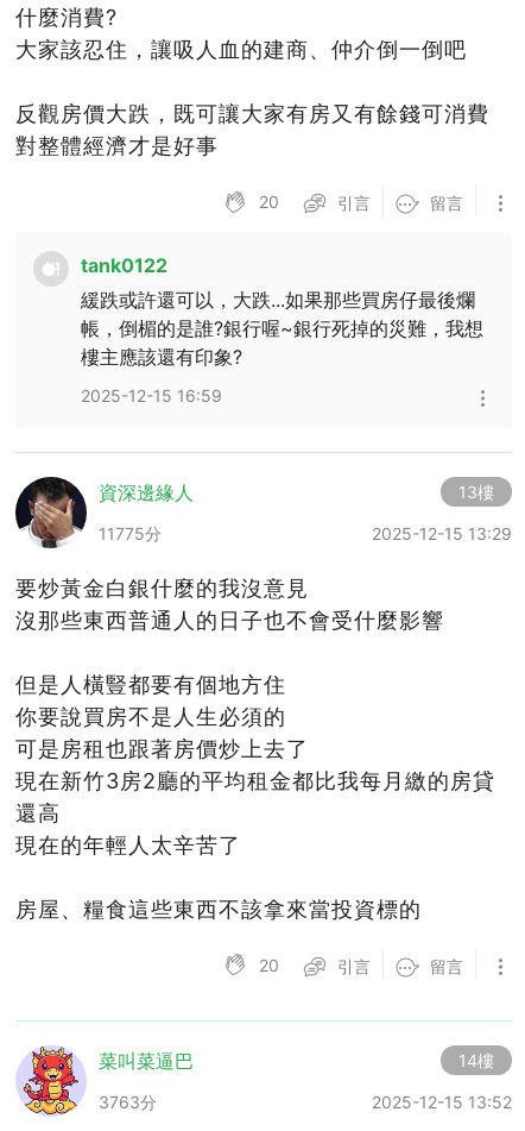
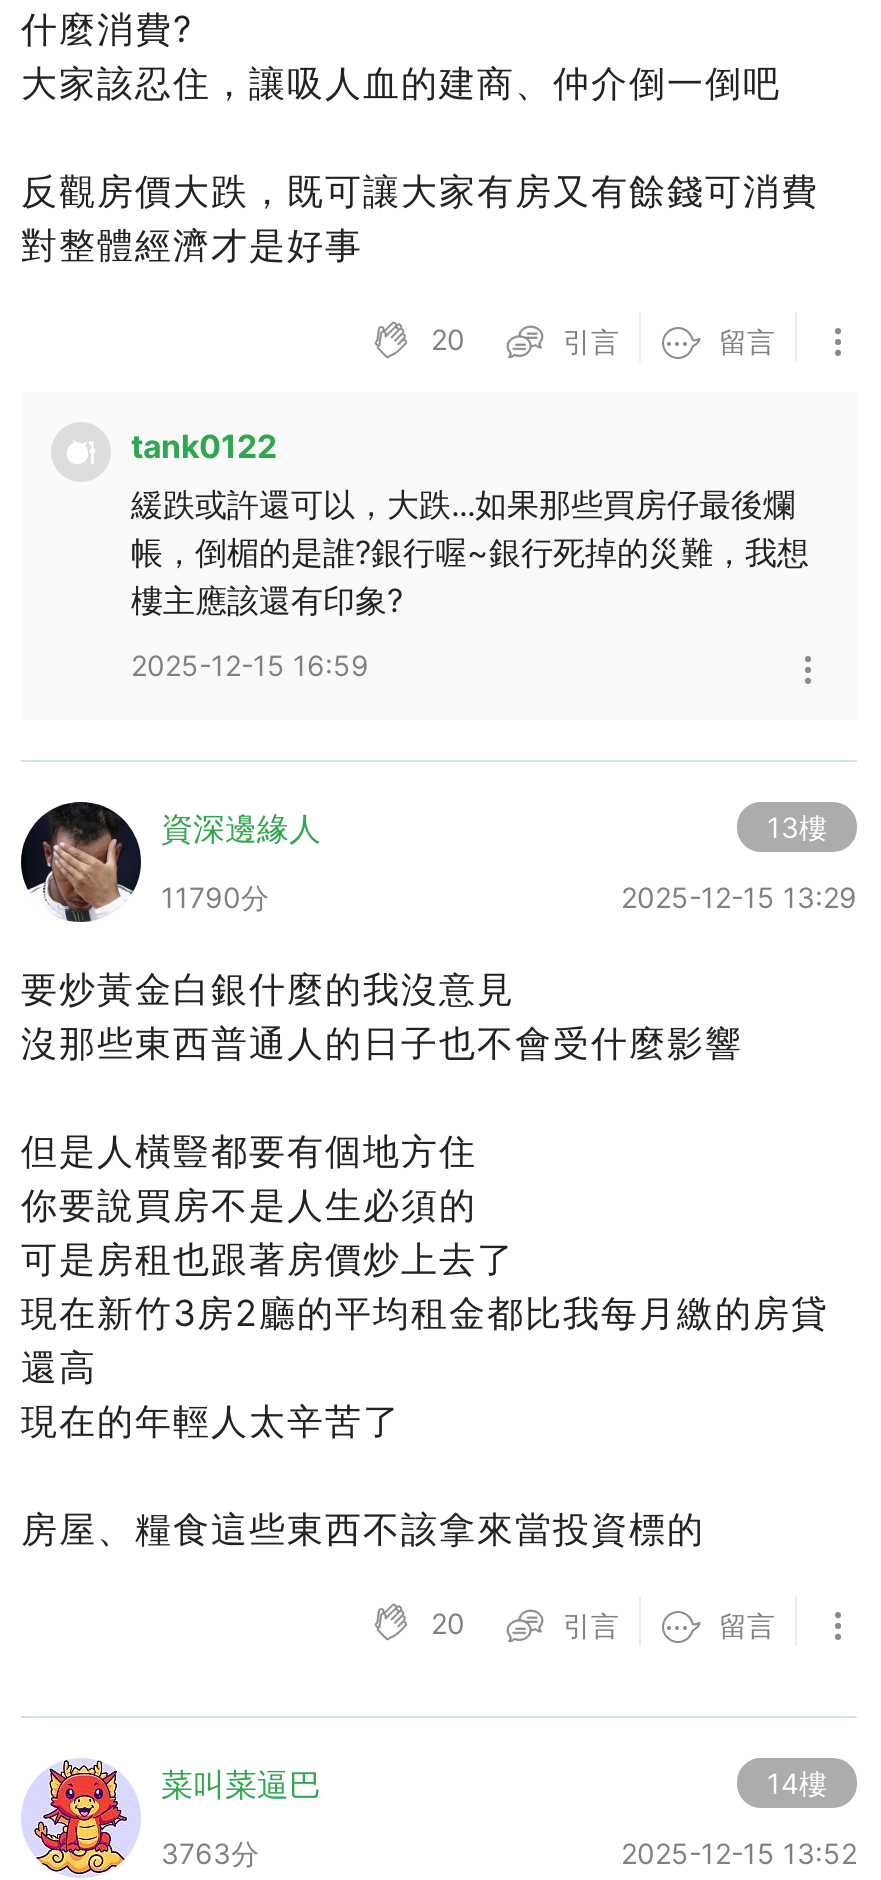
[99,524,162,544] 11775分 -> [161,880,269,914] 11790分

